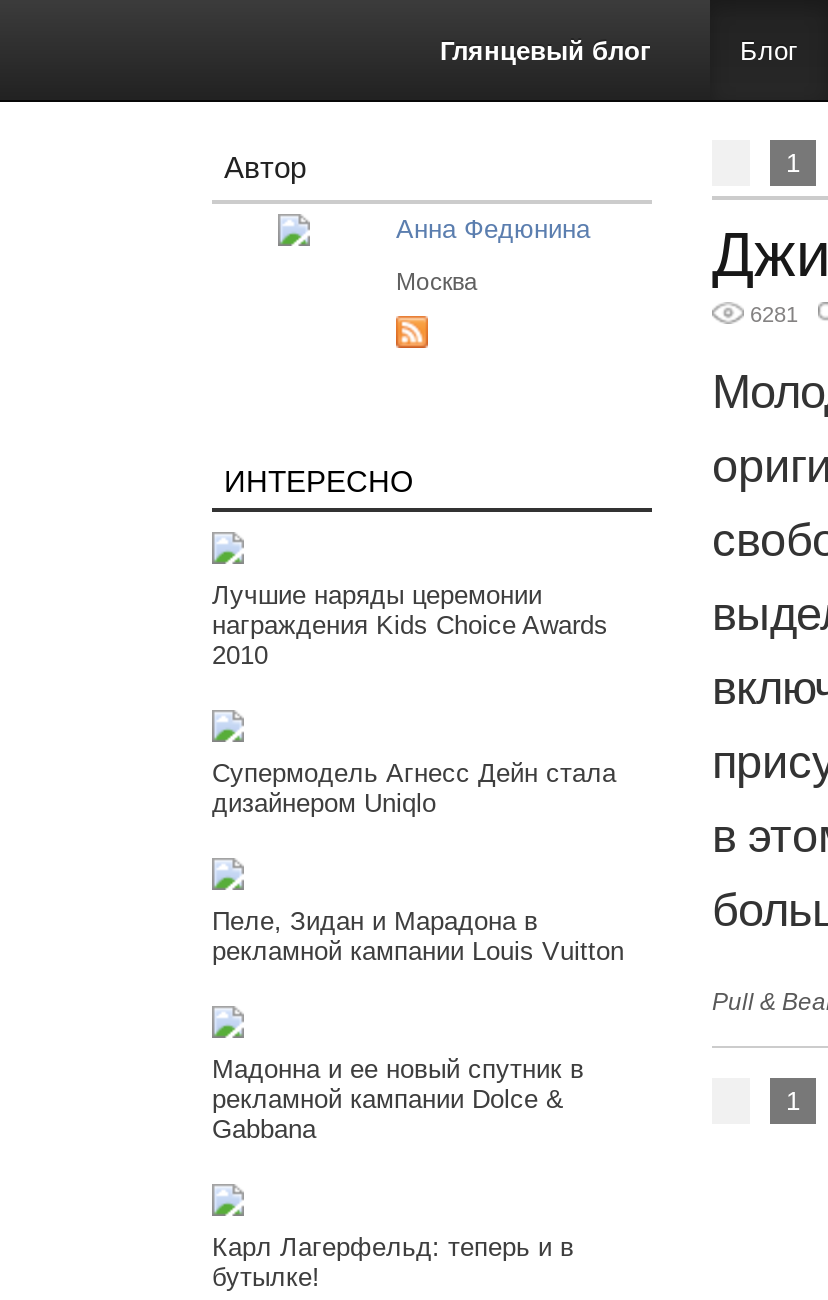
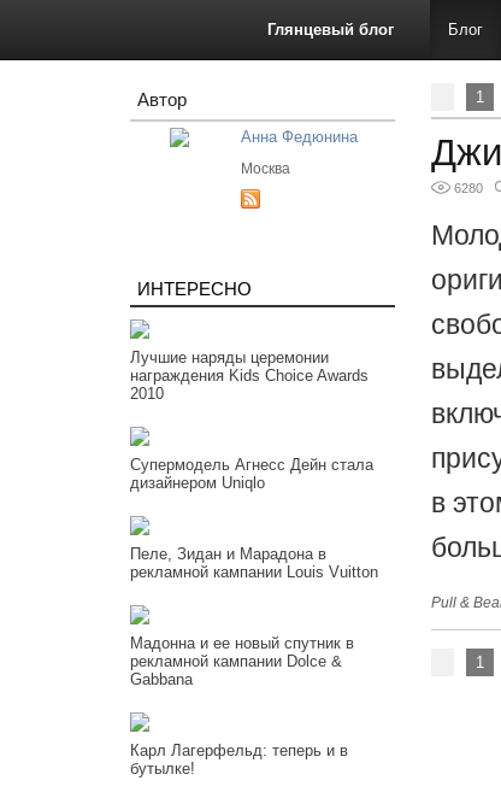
[750,302,798,326] 6281 -> [454,181,483,195] 6280

